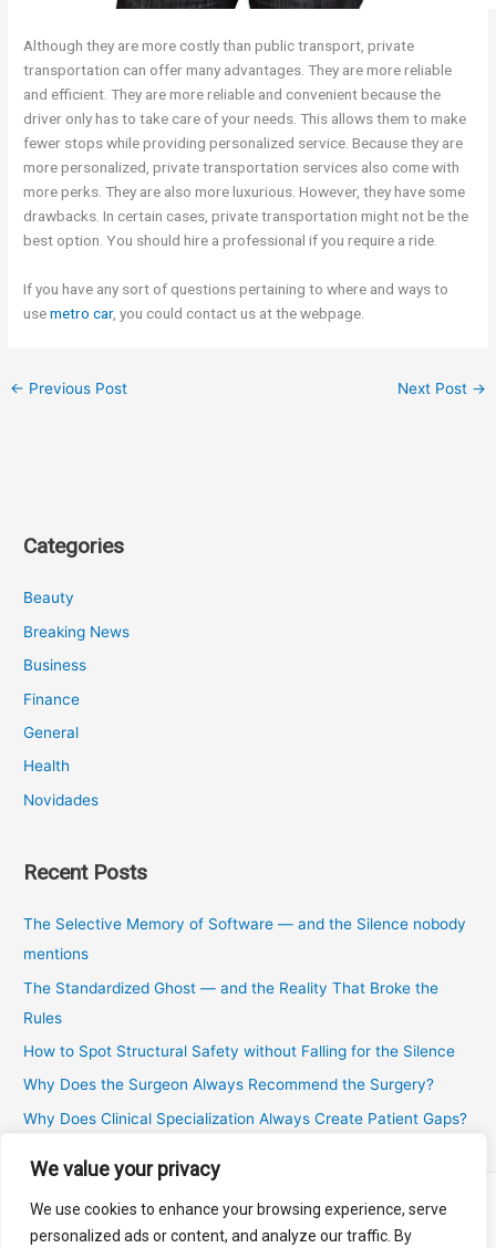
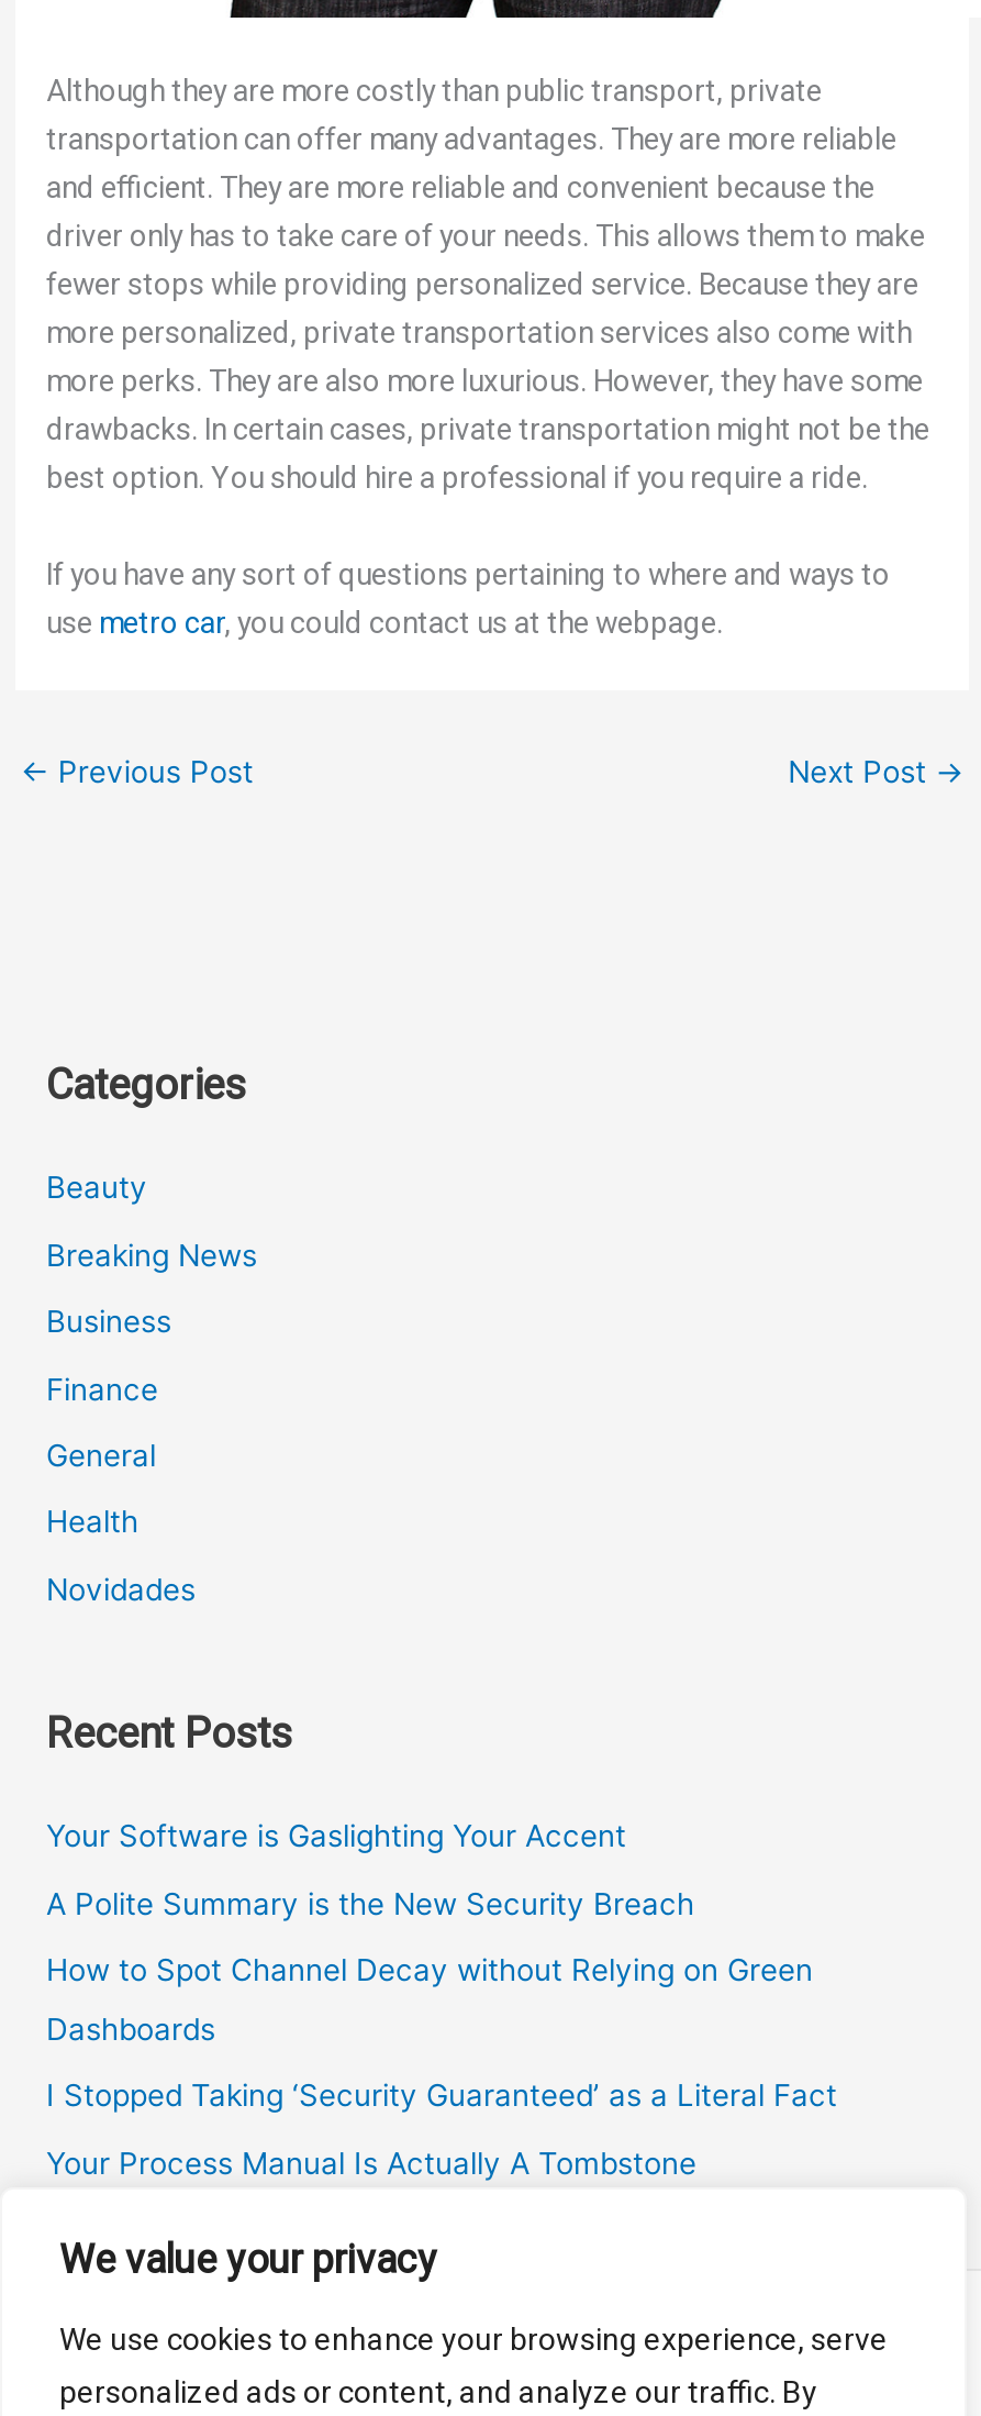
[23,915,467,1127] The Selective Memory of Software — and the Silence nobody | mentions | The Standardized Ghost — and the Reality That Broke the | Rules | How to Spot Structural Safety without Falling for the Silence | Why Does the Surgeon Always Recommend the Surgery? | Why Does Clinical Specialization Always Create Patient Gaps? -> [46,1818,837,2180] Your Software is Gaslighting Your Accent | A Polite Summary is the New Security Breach | How to Spot Channel Decay without Relying on Green | Dashboards | I Stopped Taking ‘Security Guaranteed’ as a Literal Fact | Your Process Manual Is Actually A Tombstone

